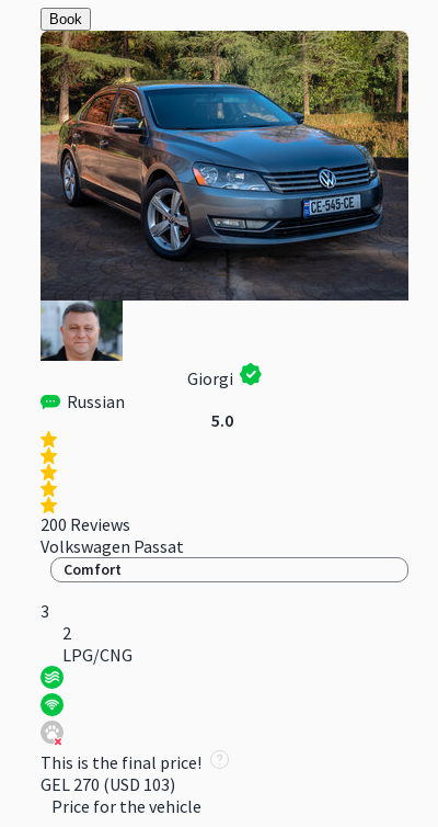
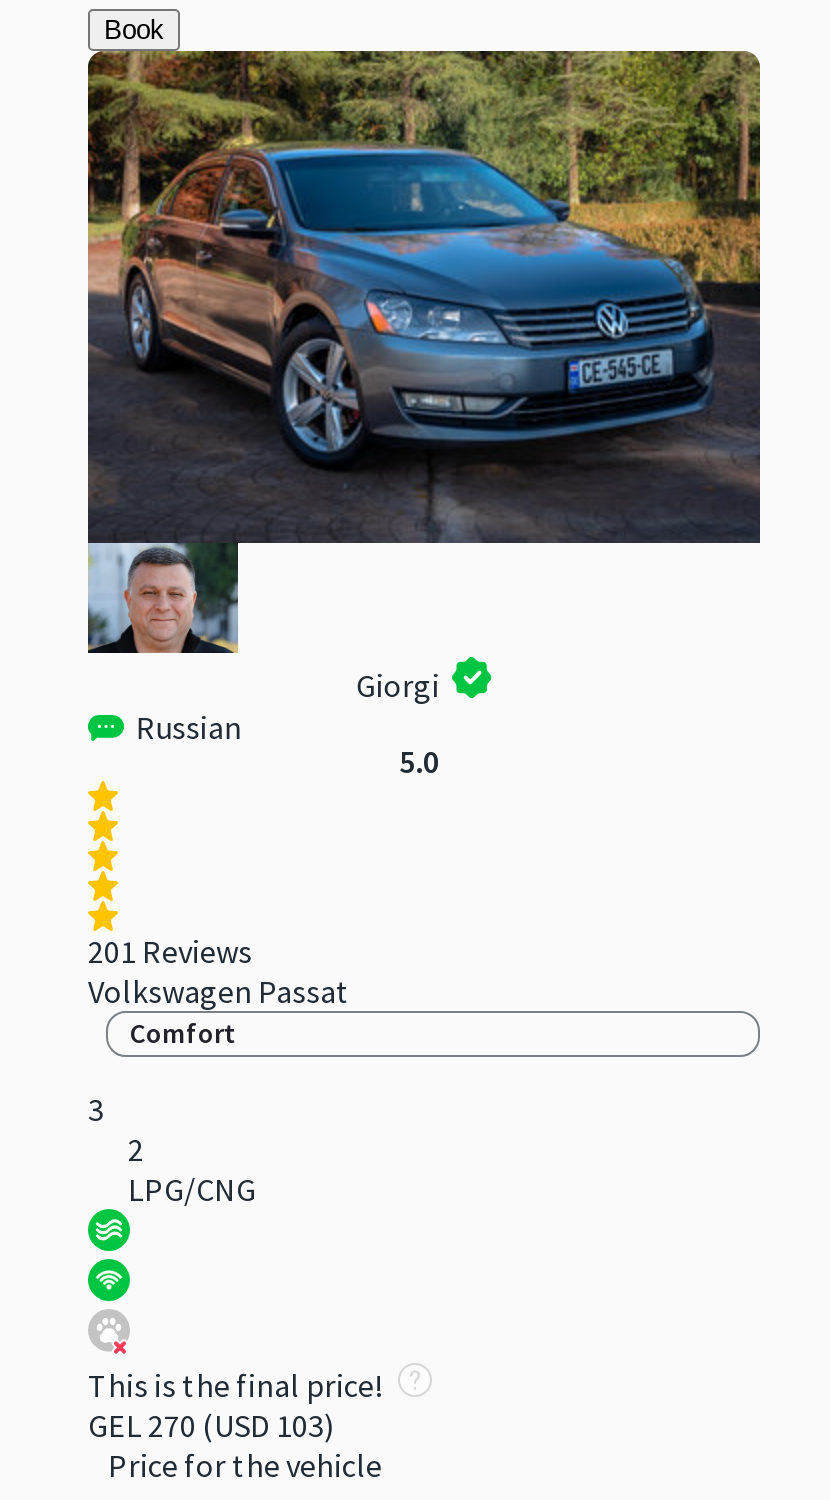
[41,513,130,535] 200 Reviews -> [88,931,252,971] 201 Reviews

